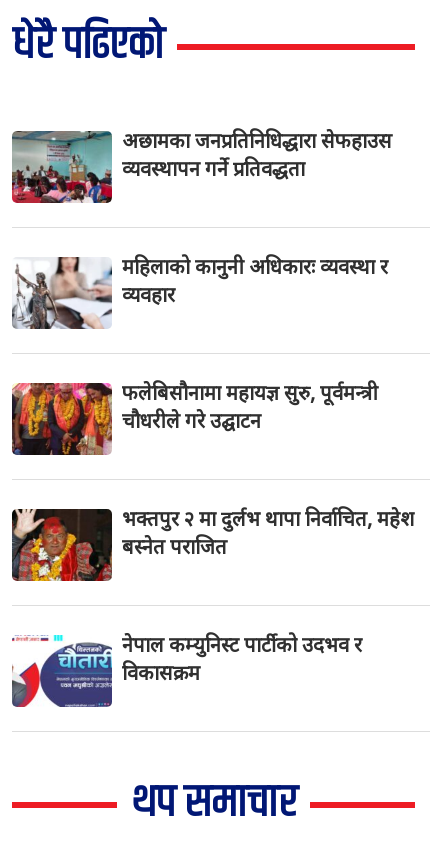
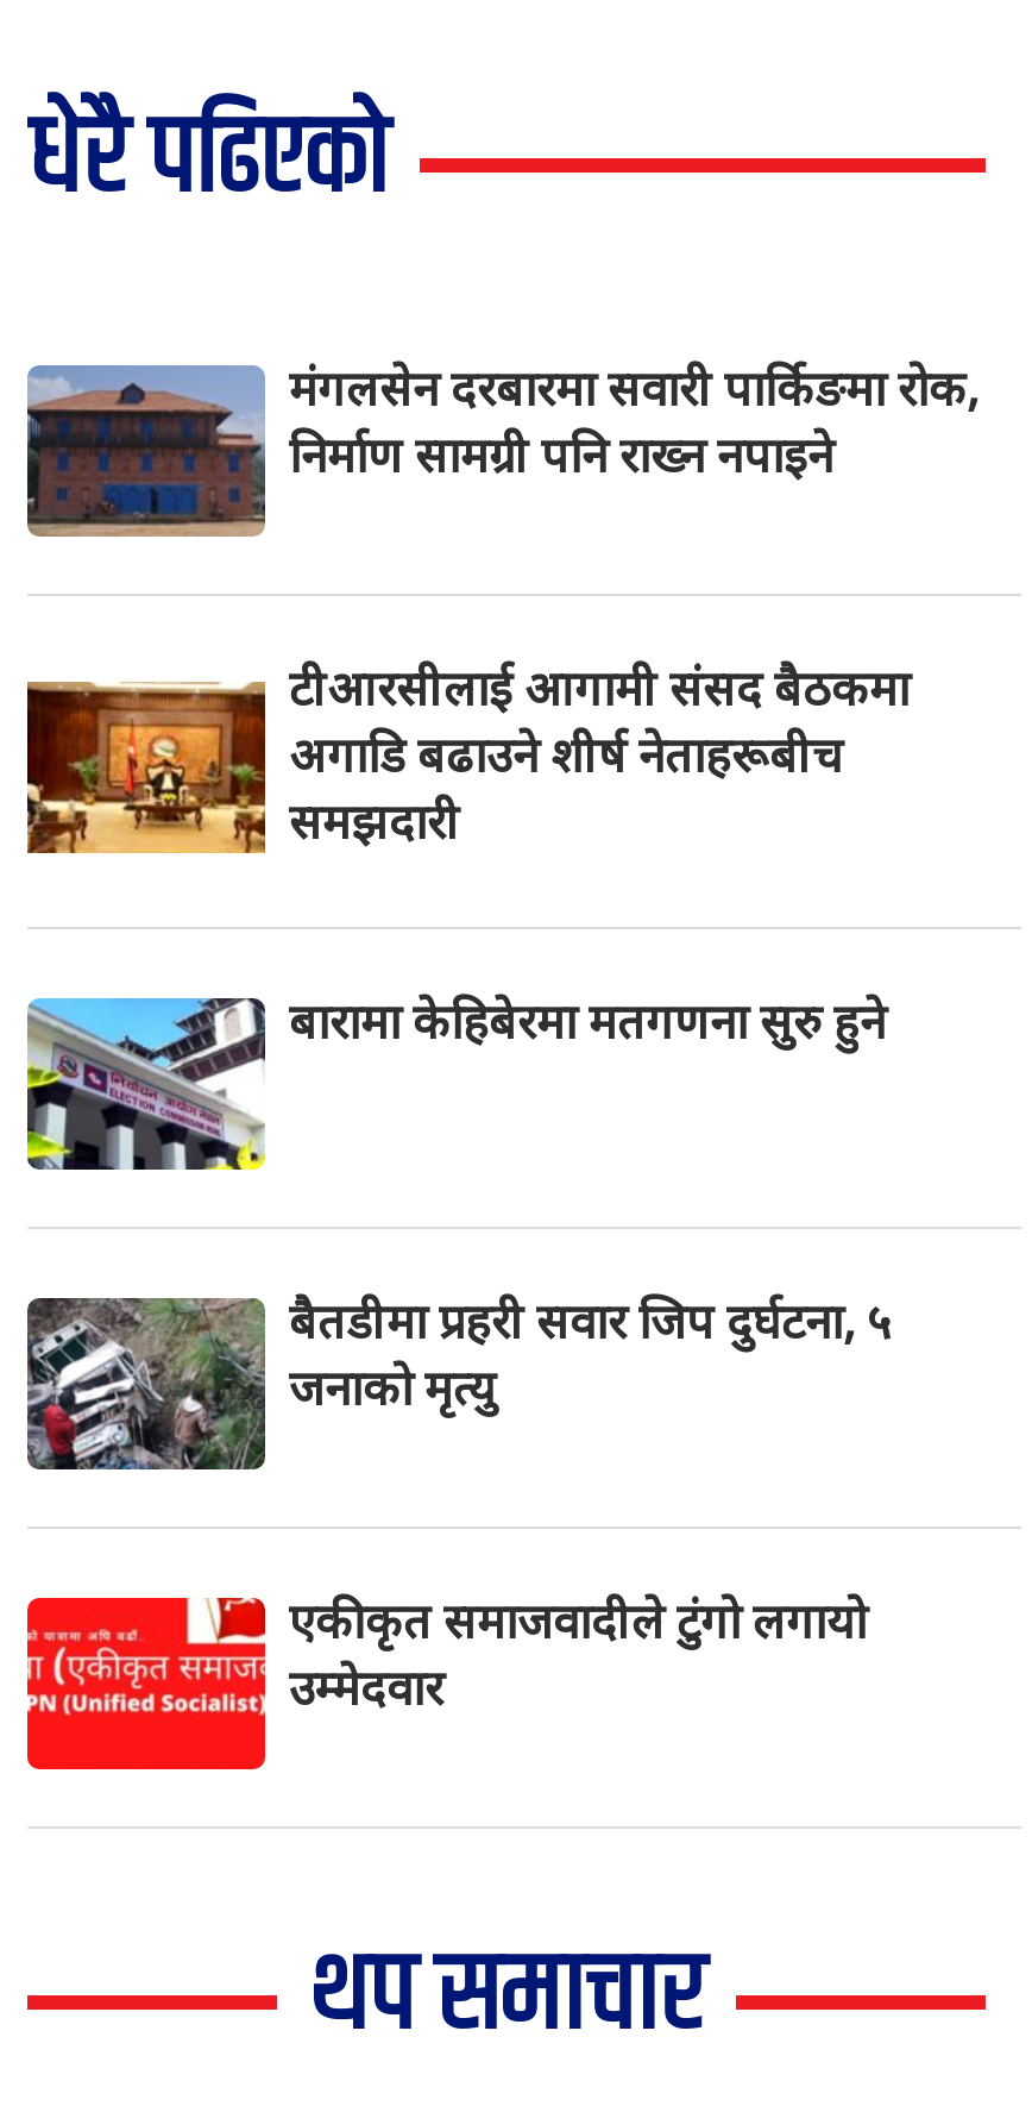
[11,127,392,204] [image] | अछामका जनप्रतिनिधिद्धारा सेफहाउस | व्यवस्थापन गर्ने प्रतिवद्धता -> [27,355,978,539] [image] | मंगलसेन दरबारमा सवारी पार्किङमा रोक, | निर्माण सामग्री पनि राख्न नपाइने
[12,253,388,330] [image] | महिलाको कानुनी अधिकारः व्यवस्था र | व्यवहार -> [25,655,910,855] [image] | टीआरसीलाई आगामी संसद बैठकमा | अगाडि बढाउने शीर्ष नेताहरूबीच | समझदारी
[11,379,378,456] [image] | फलेबिसौनामा महायज्ञ सुरु, पूर्वमन्त्री | चौधरीले गरे उद्घाटन -> [25,988,886,1172] [image] | बारामा केहिबेरमा मतगणना सुरु हुने
[13,505,414,582] [image] | भक्तपुर २ मा दुर्लभ थापा निर्वाचित, महेश | बस्नेत पराजित -> [27,1288,891,1472] [image] | बैतडीमा प्रहरी सवार जिप दुर्घटना, ५ | जनाको मृत्यु
[11,631,362,708] [image] | नेपाल कम्युनिस्ट पार्टीको उदभव र | विकासक्रम -> [25,1588,867,1772] [image] | एकीकृत समाजवादीले टुंगो लगायो | उम्मेदवार

